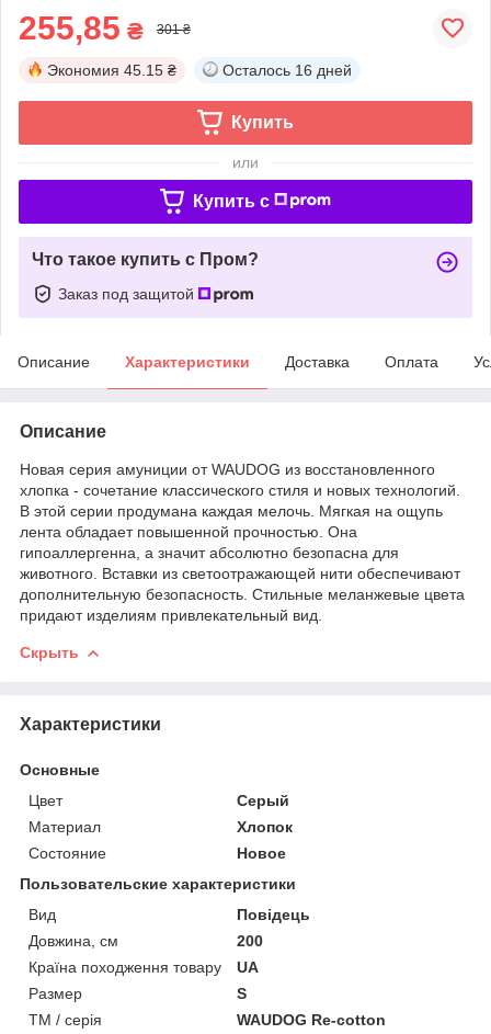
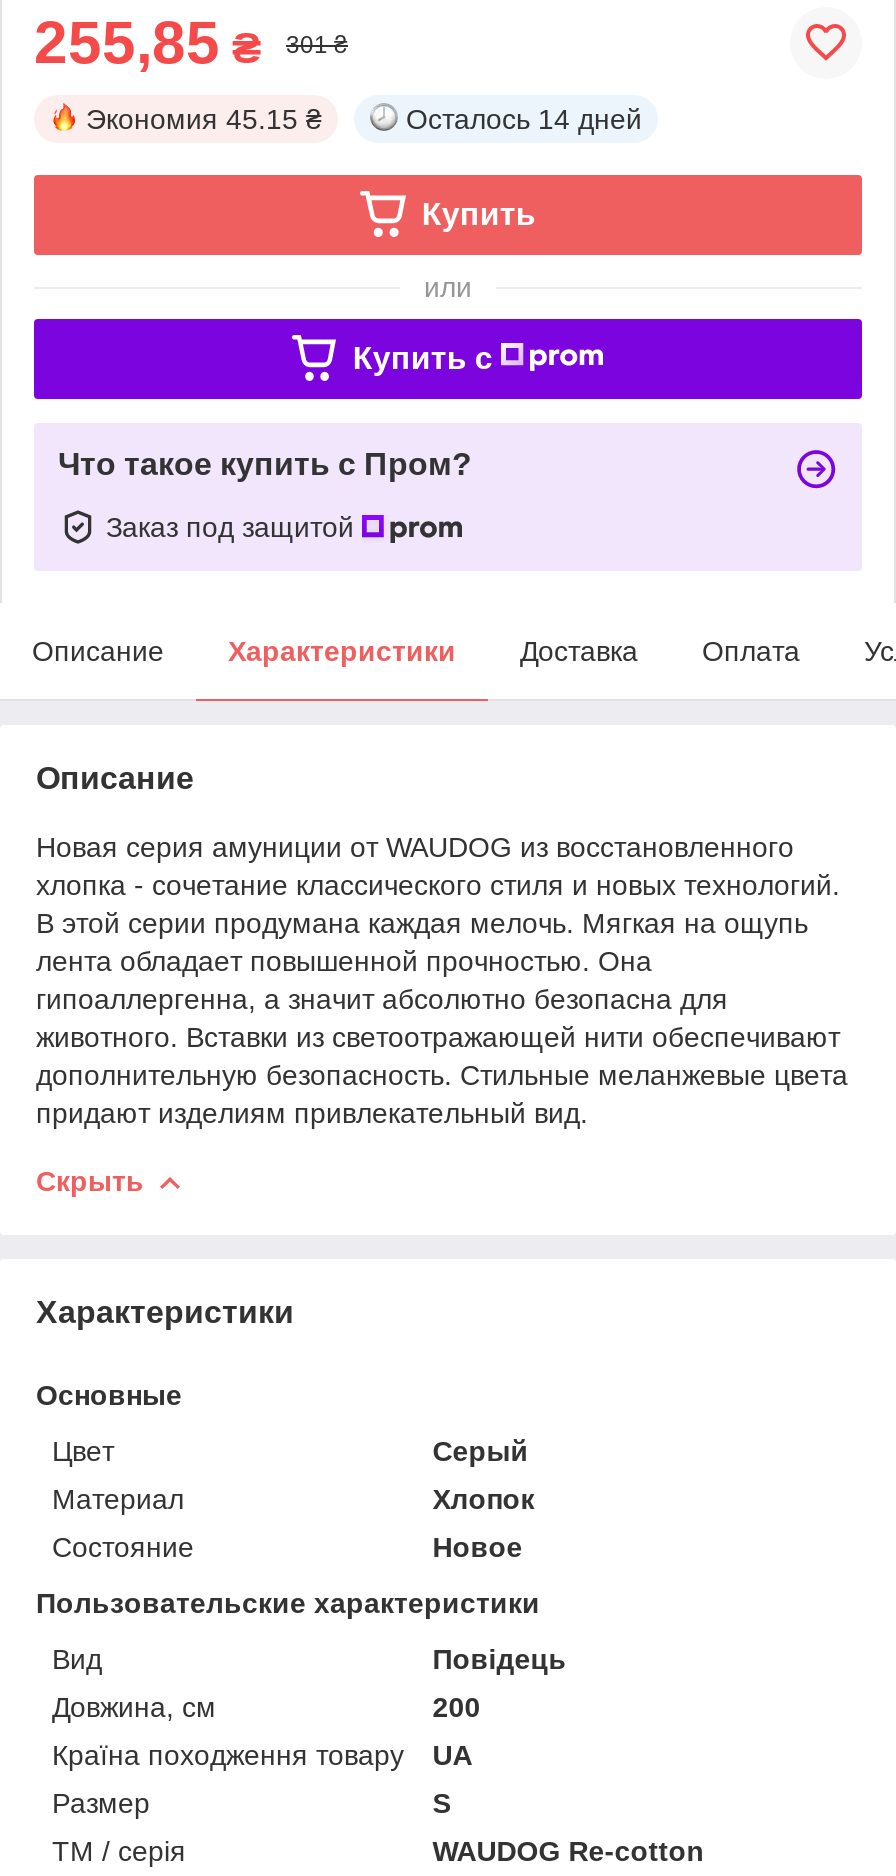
[222,61,352,79] Осталось 16 дней -> [406,103,642,135] Осталось 14 дней

